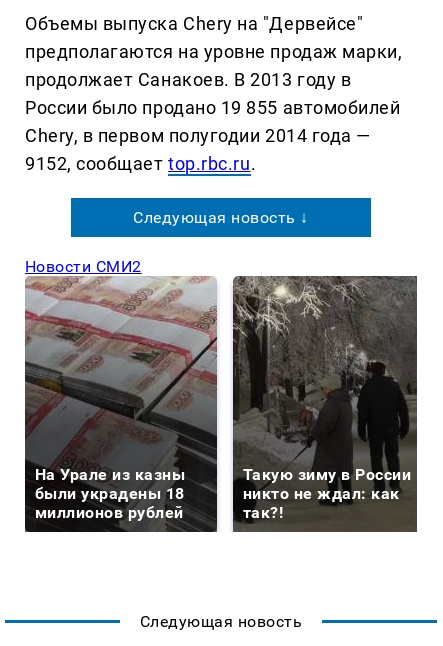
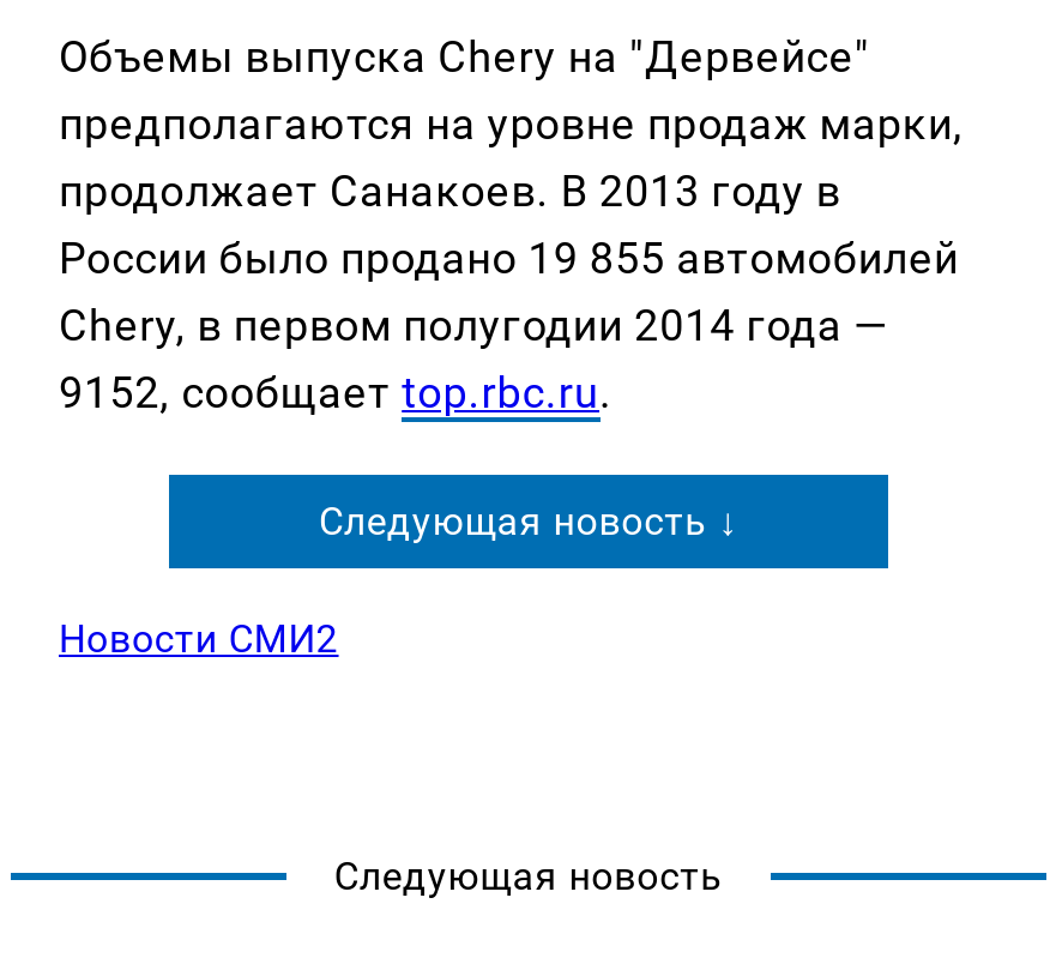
[24,275,219,533] [image] | На Урале из казны | были украдены 18 | миллионов рублей -> none
[231,275,418,522] [image] | Такую зиму в России | никто не ждал: как | так?! -> none

